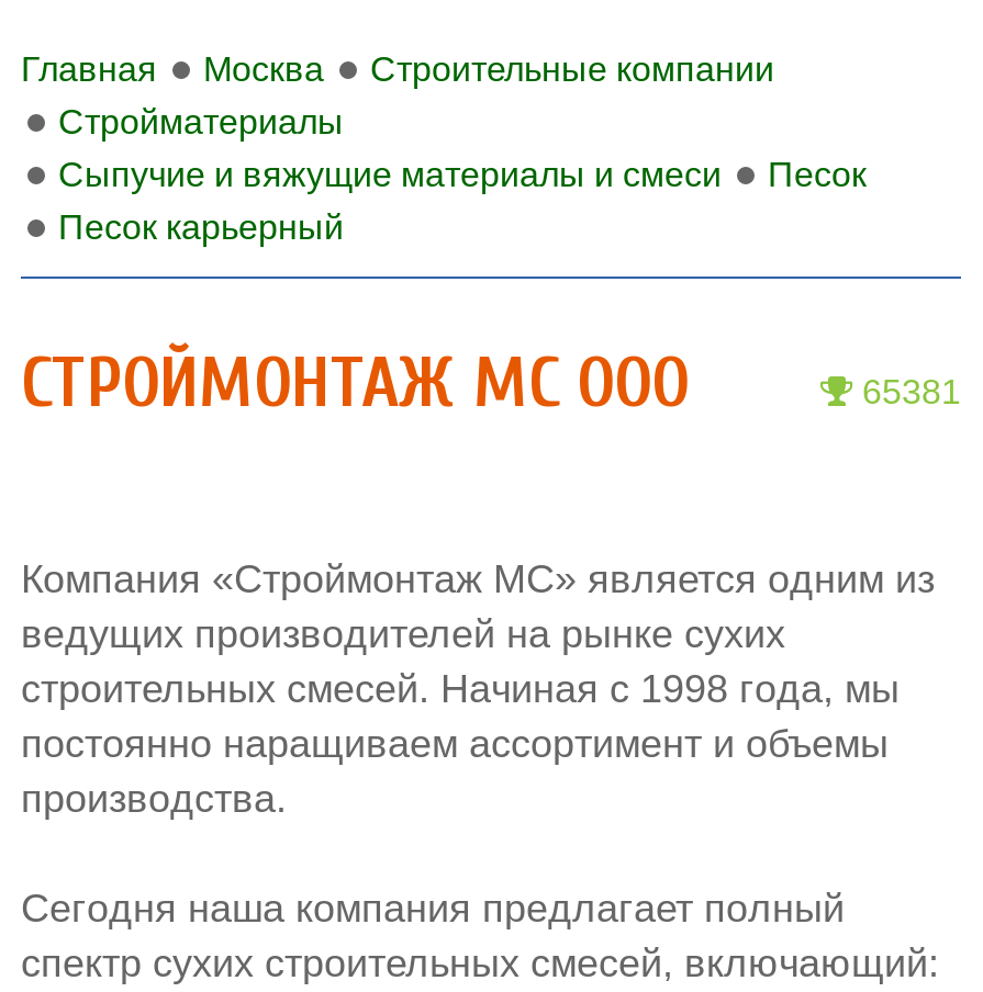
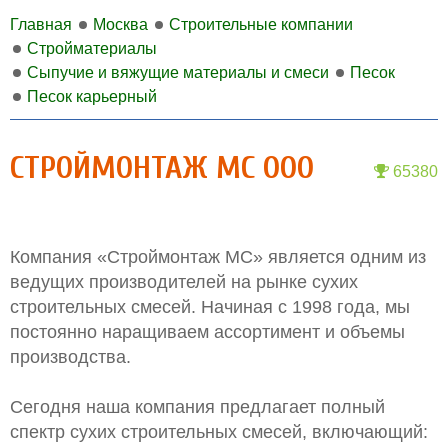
[853,373,961,410] 65381 -> [389,163,438,180] 65380

